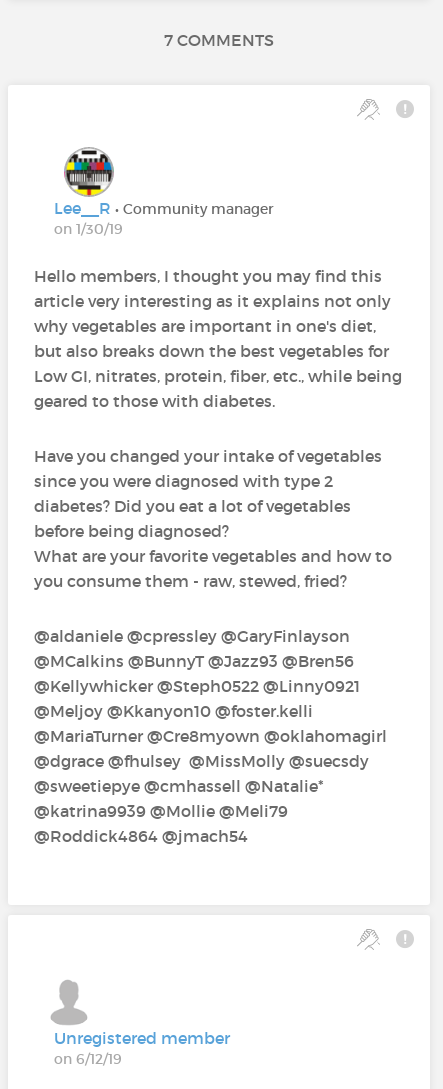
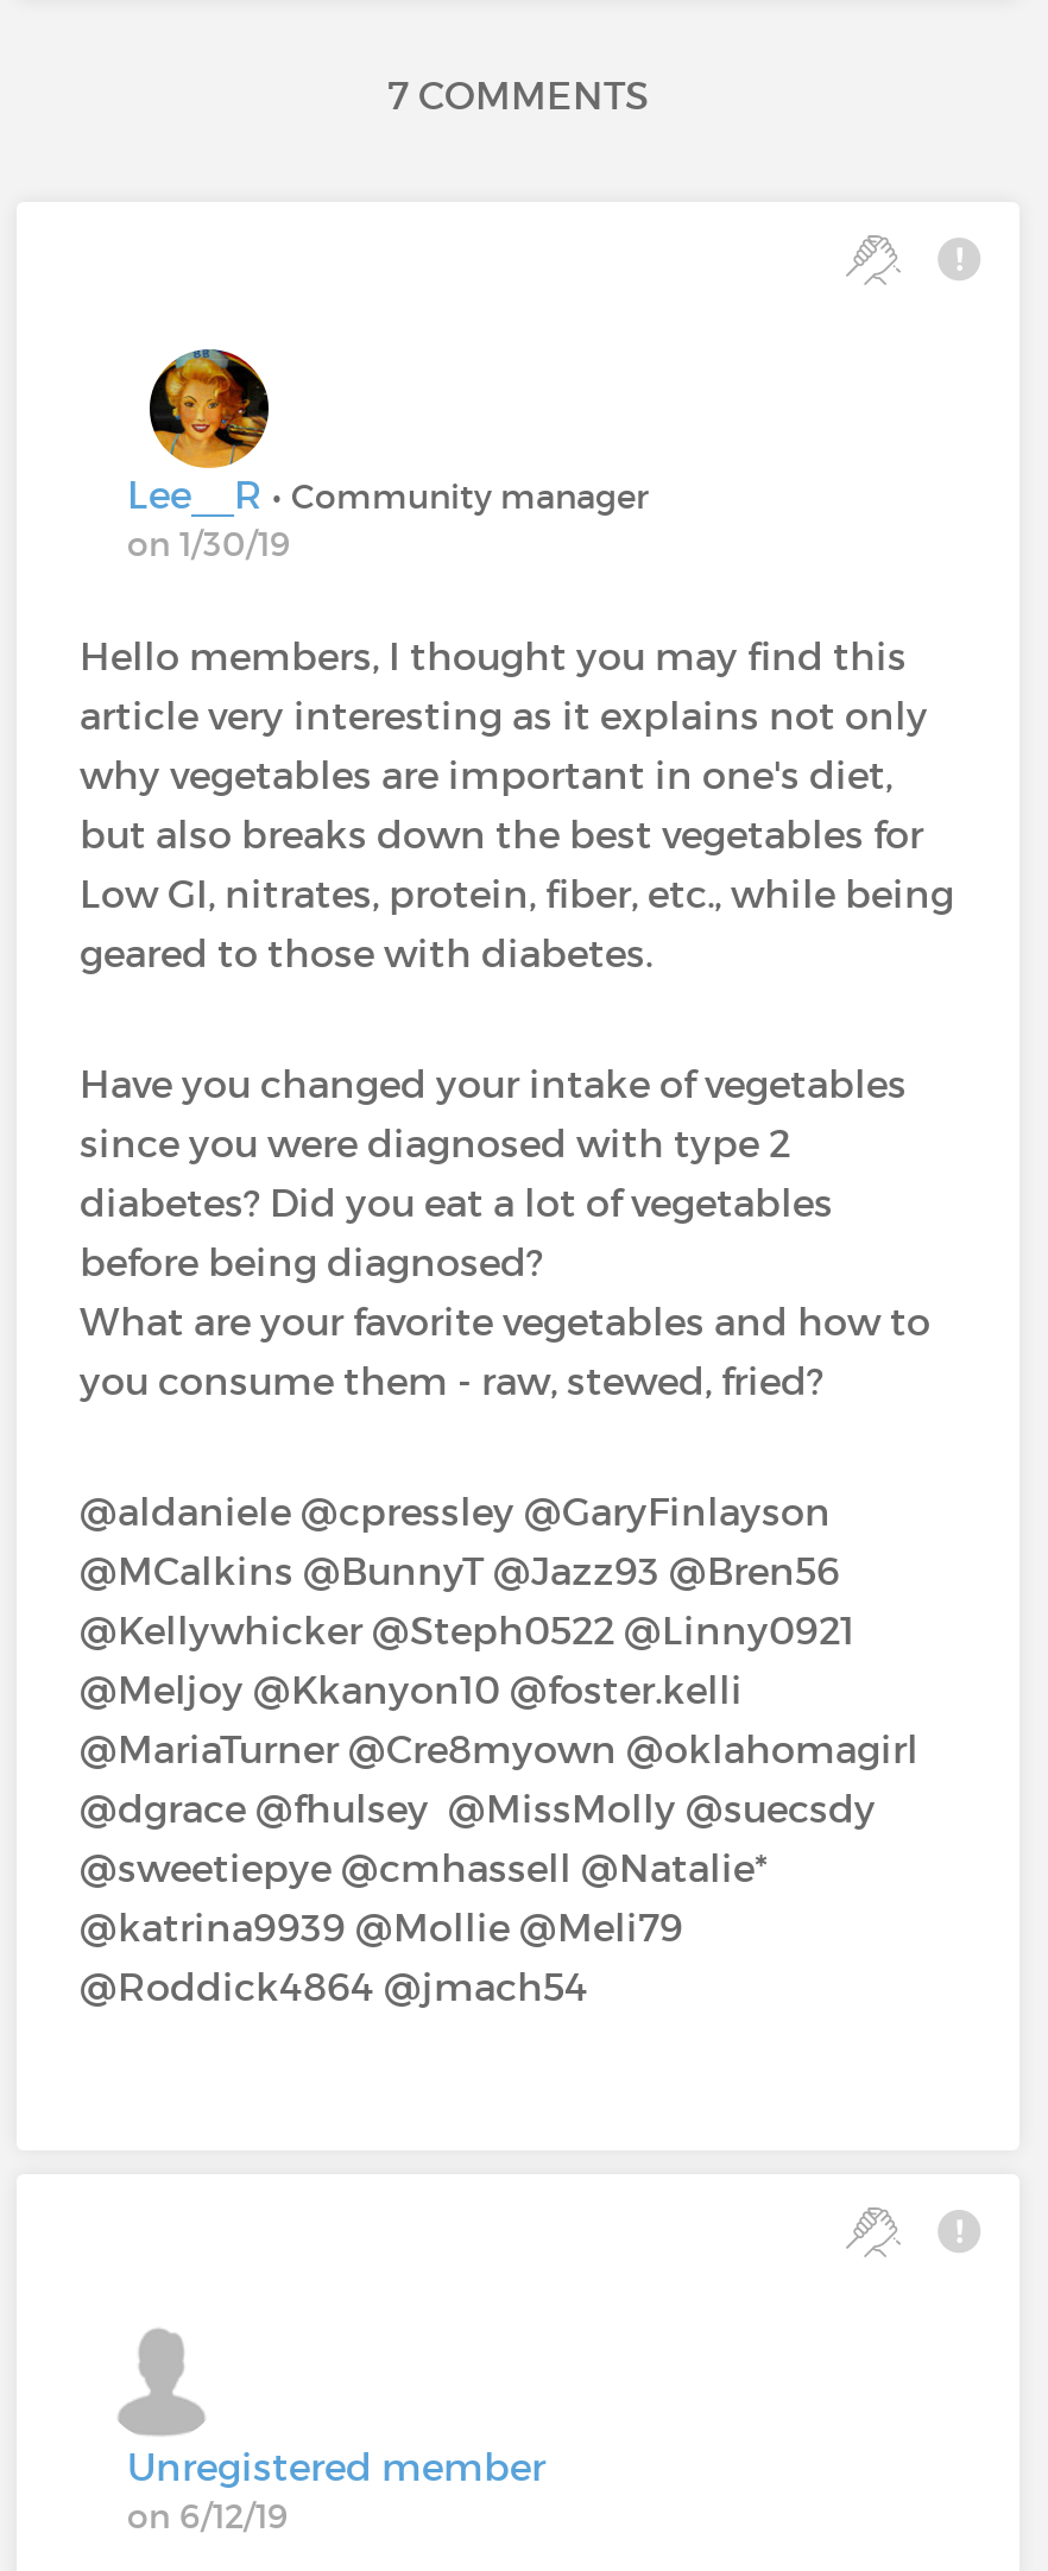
[63,146,115,196] [image] -> [147,349,269,466] [image]

